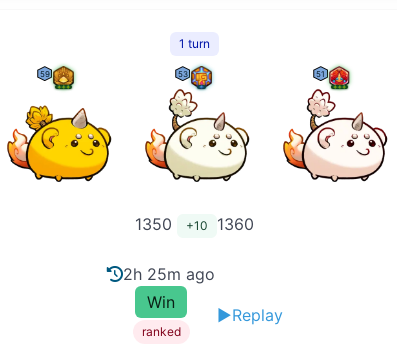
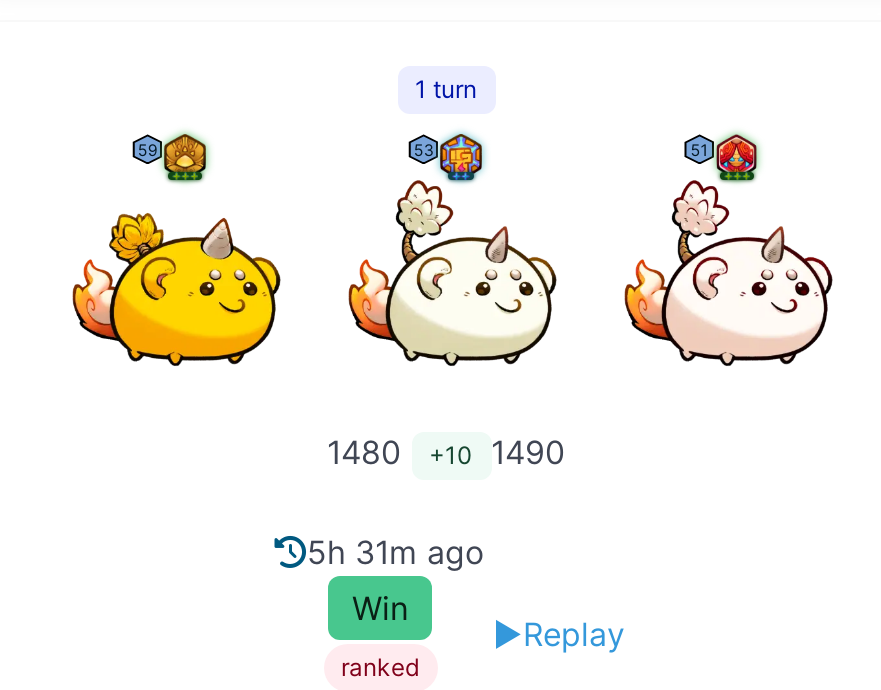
[134,214,253,234] 1350 +10 1360 -> [327,431,565,471] 1480 +10 1490
[123,264,215,284] 2h 25m ago -> [307,531,485,571] 5h 31m ago

